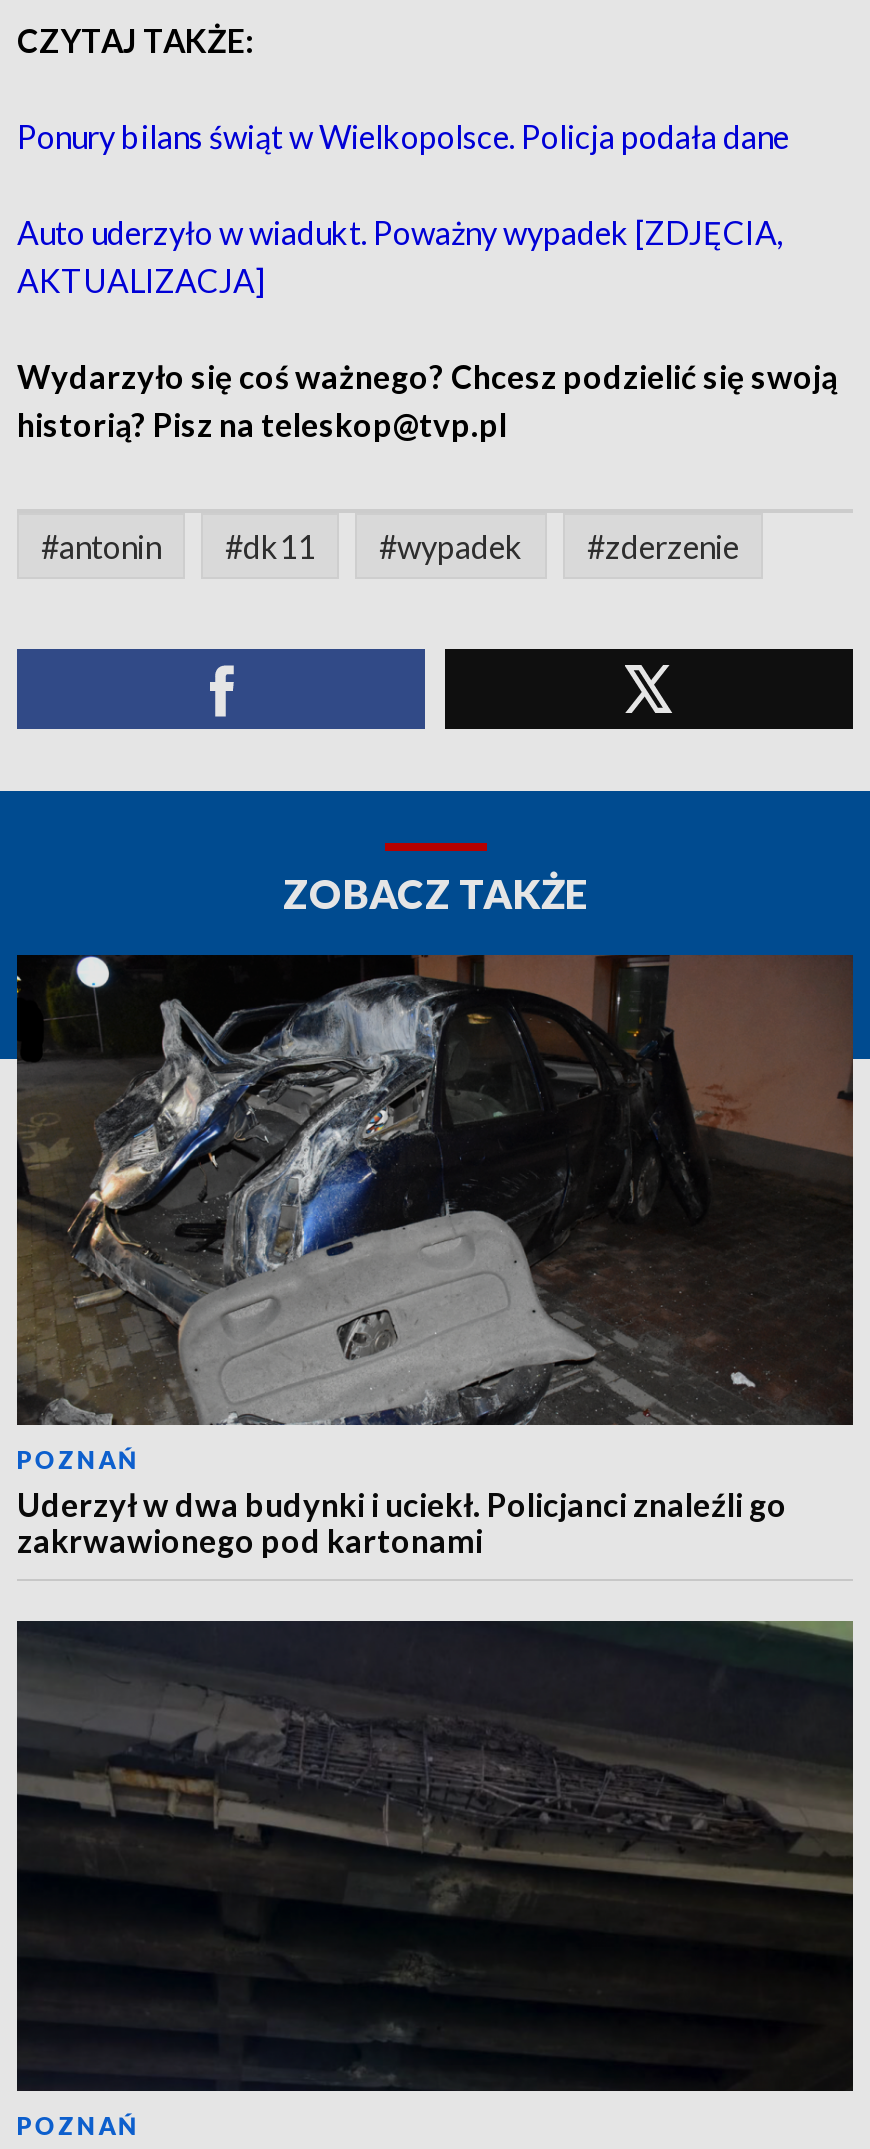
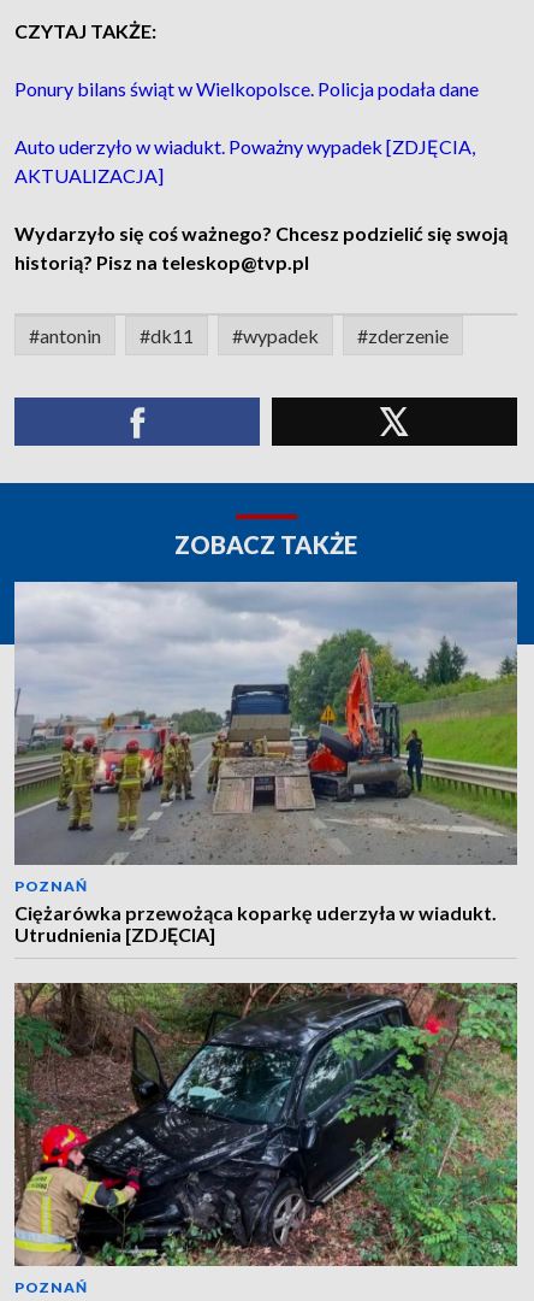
[15,953,855,1559] [image] | Uderzył w dwa budynki i uciekł. Policjanci znaleźli go | zakrwawionego pod kartonami -> [13,581,518,945] [image] | Ciężarówka przewożąca koparkę uderzyła w wiadukt. | Utrudnienia [ZDJĘCIA]
[15,1619,855,2093] [image] -> [13,982,518,1267] [image]

